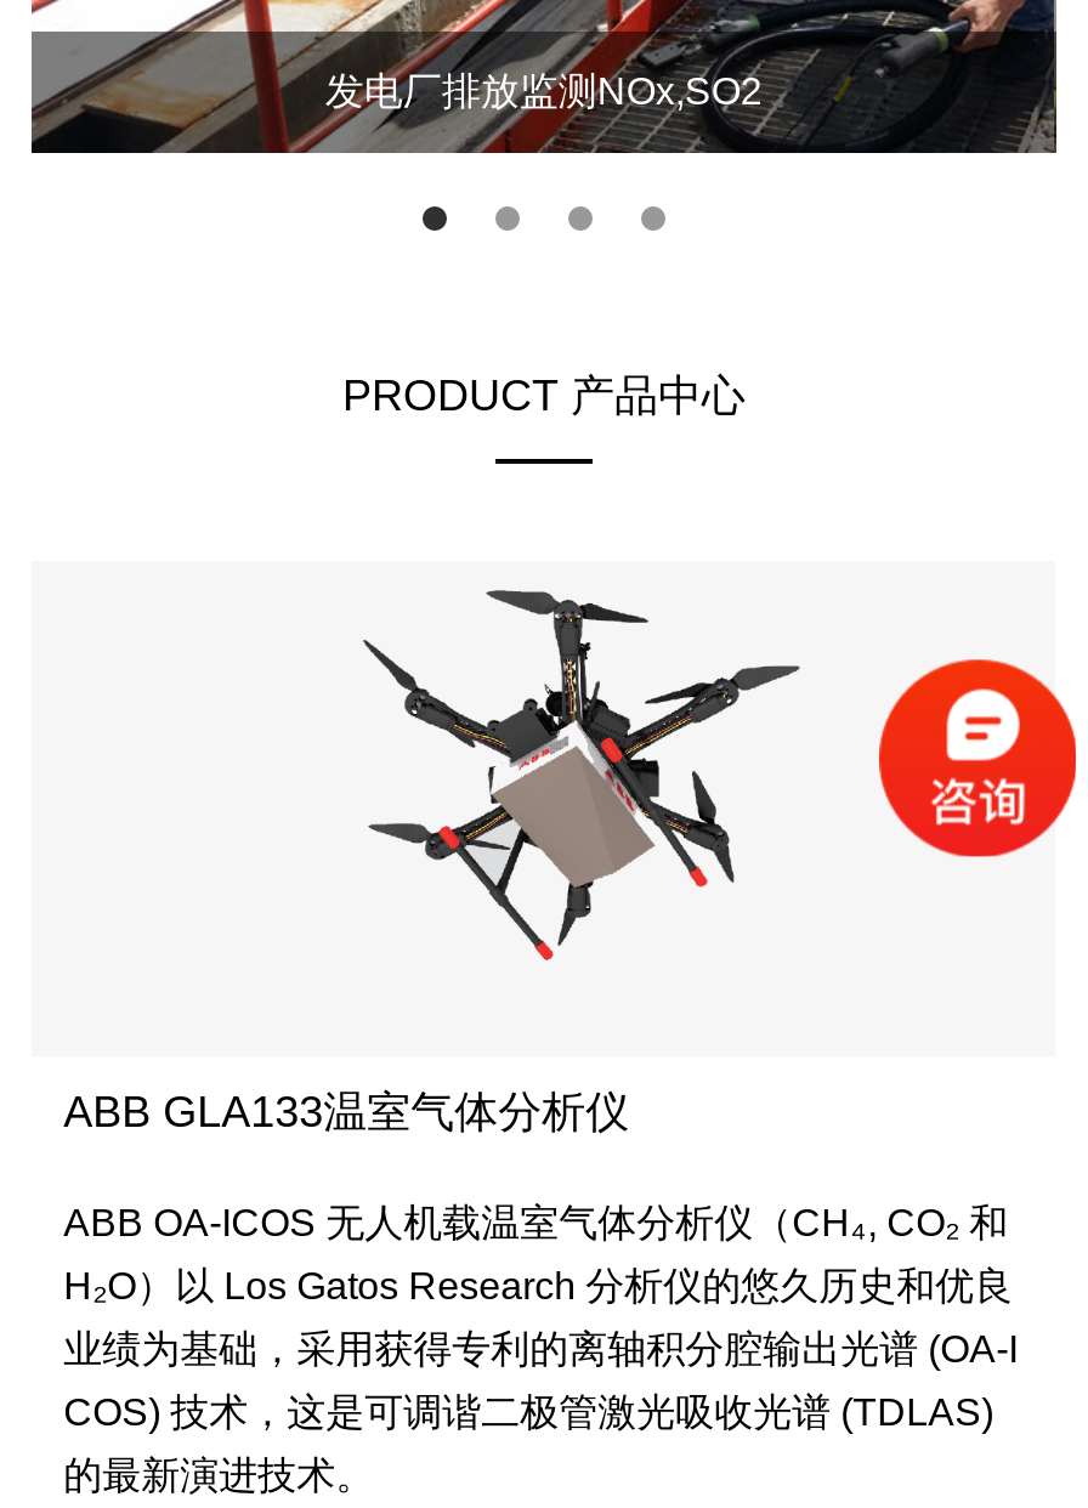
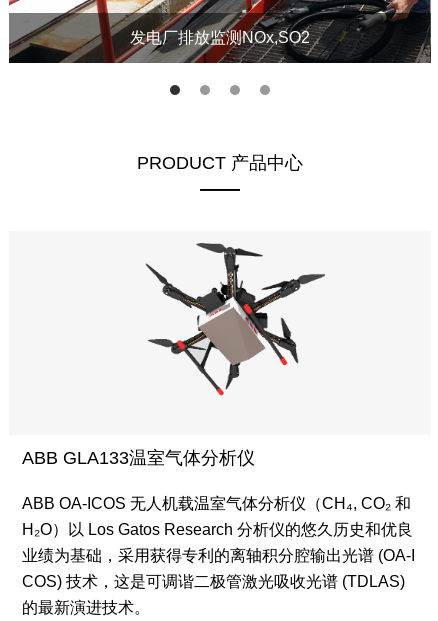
[877,656,1078,860] [image] -> none

